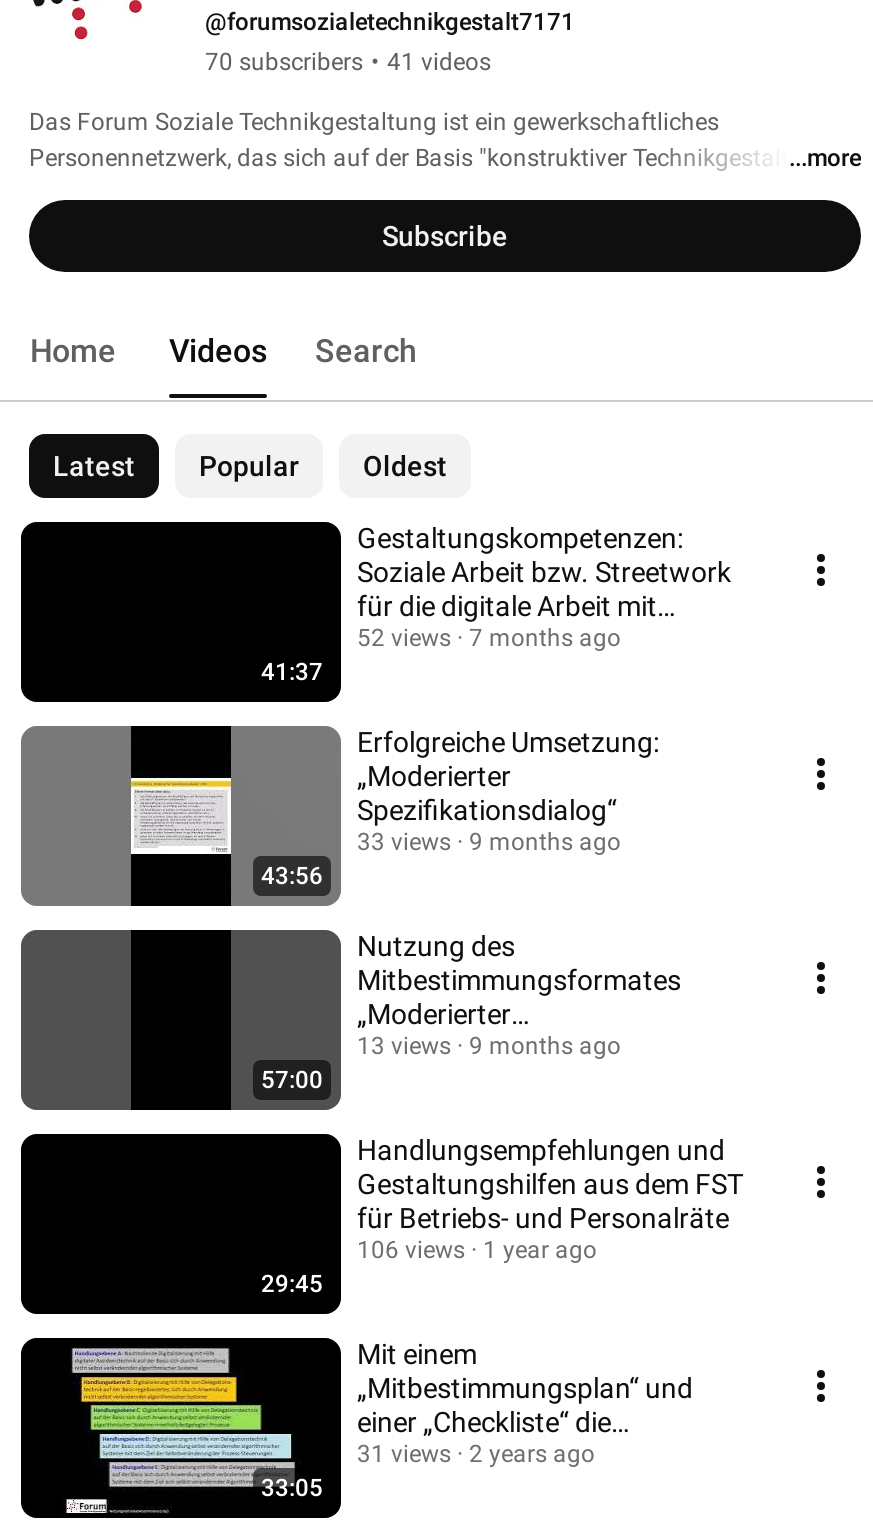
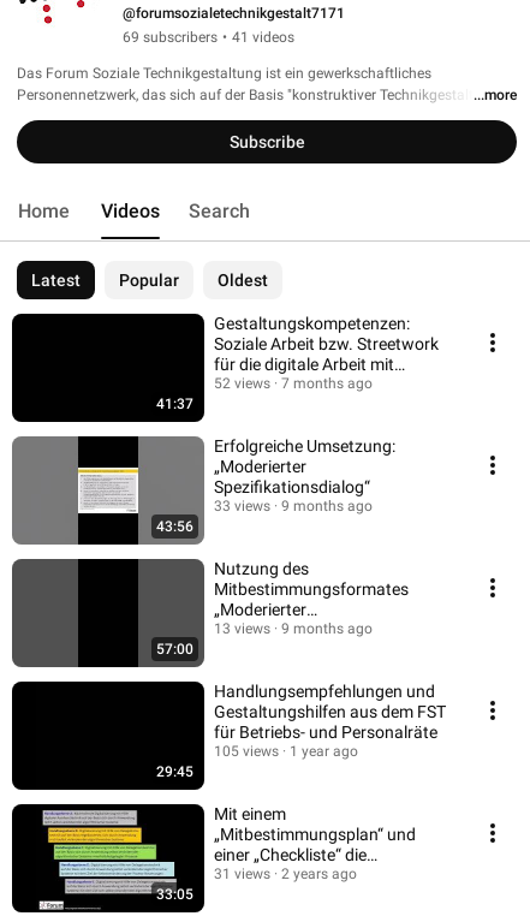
[205,48,491,76] 70 subscribers • 41 videos -> [123,29,294,46] 69 subscribers • 41 videos
[357,1236,597,1264] 106 views 1 year ago -> [214,743,358,760] 105 views 1 year ago

